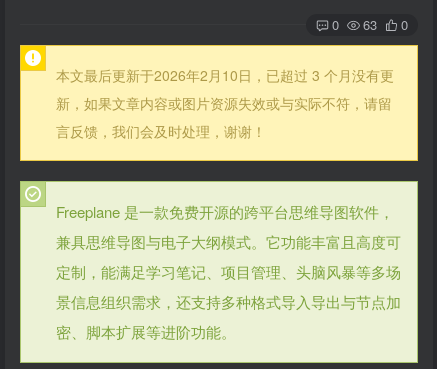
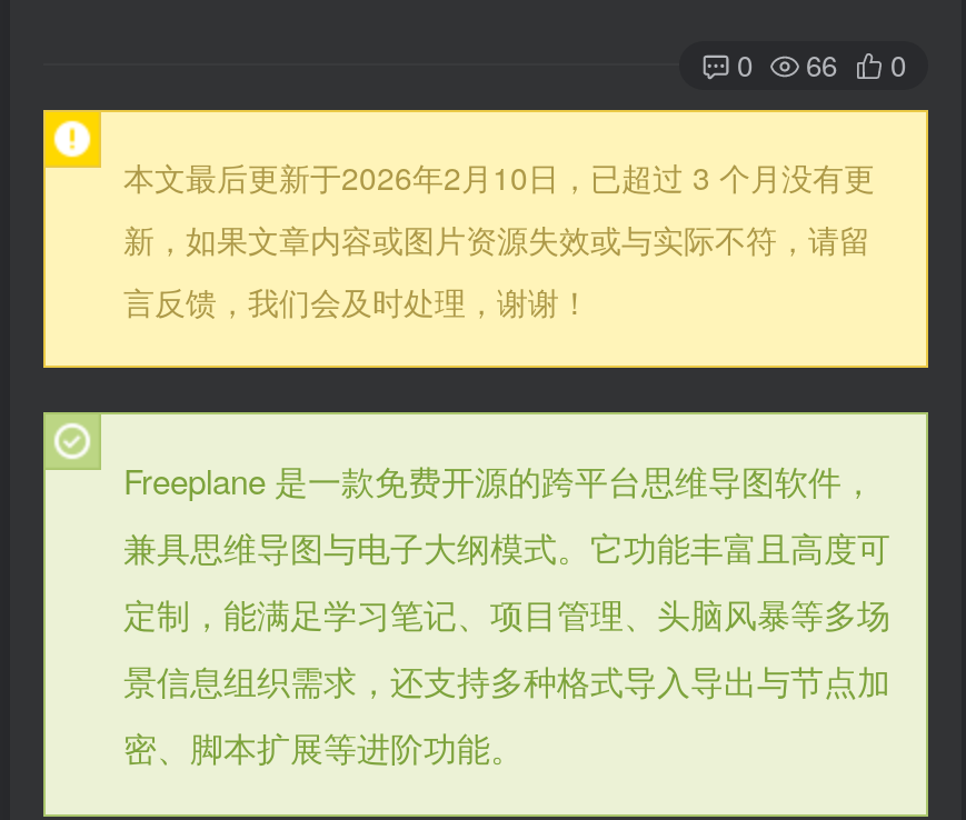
[332,15,408,34] 0 63 0 -> [737,43,906,86] 0 66 0

